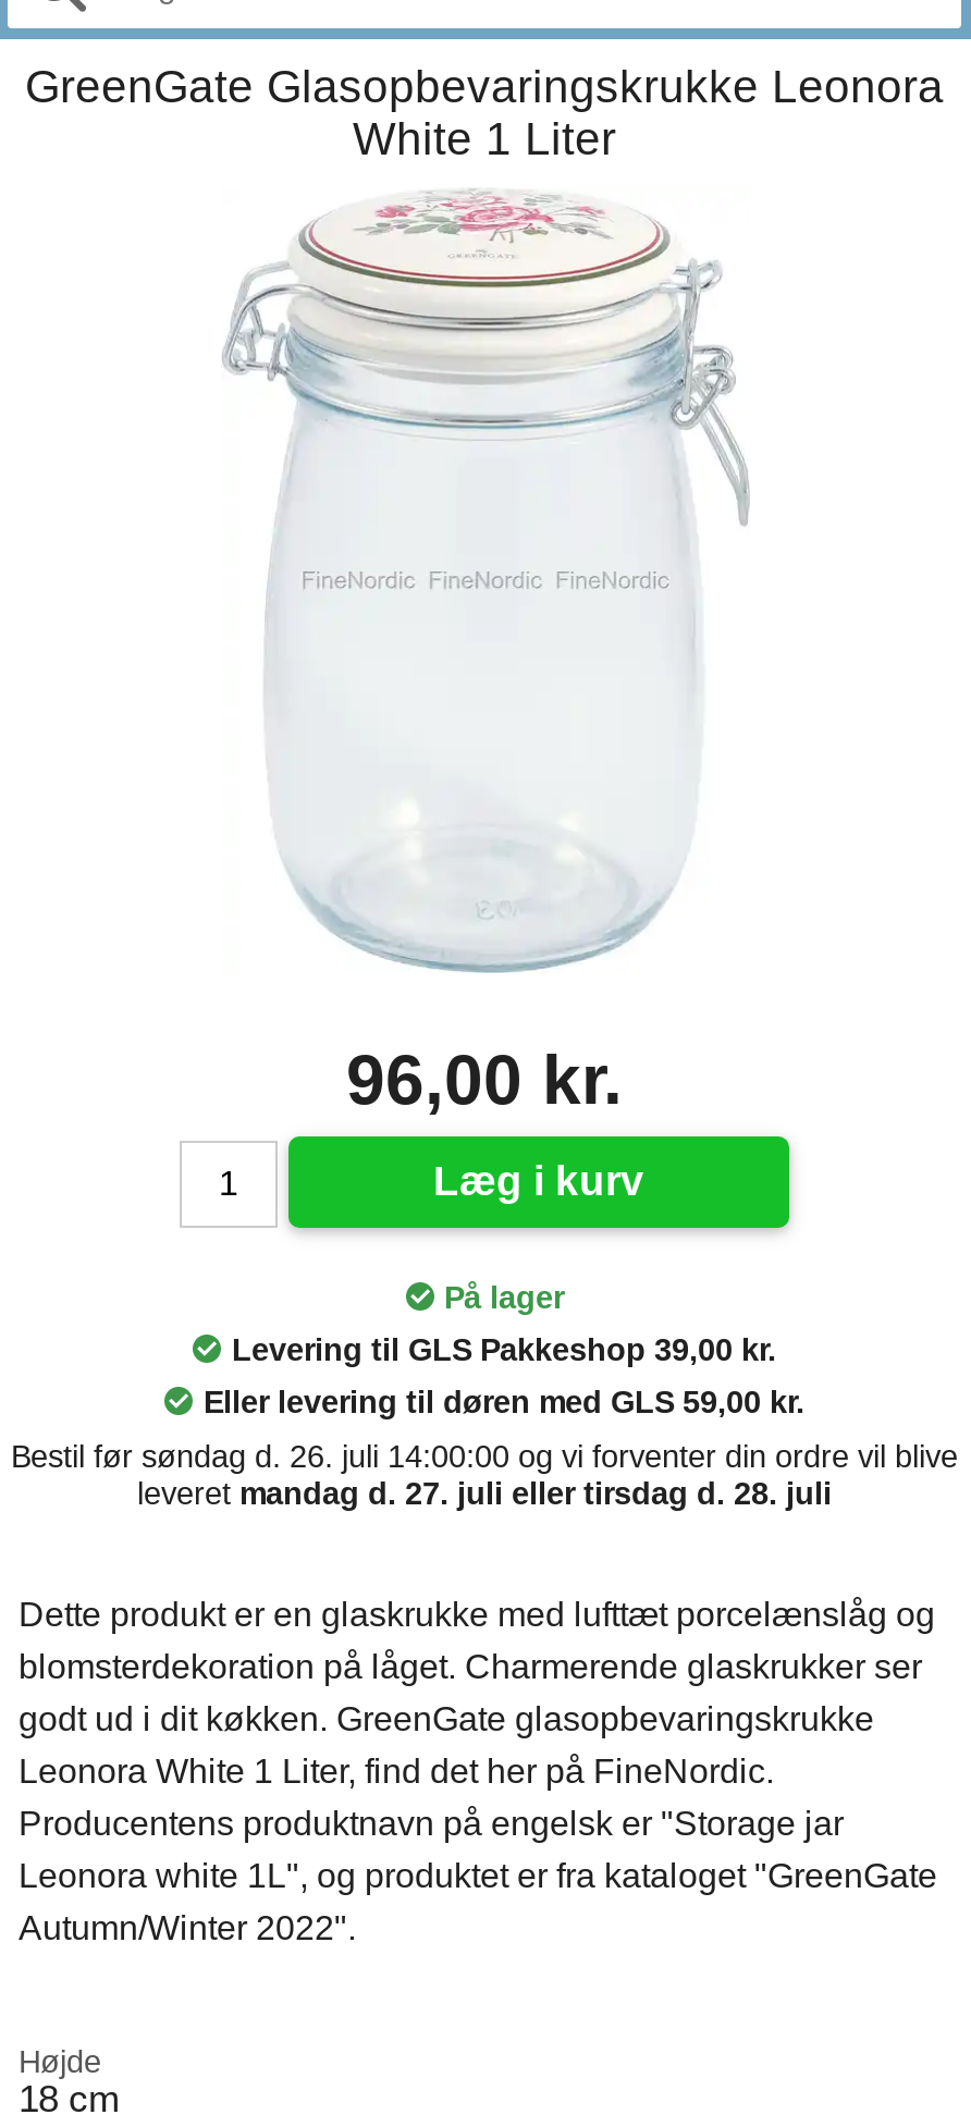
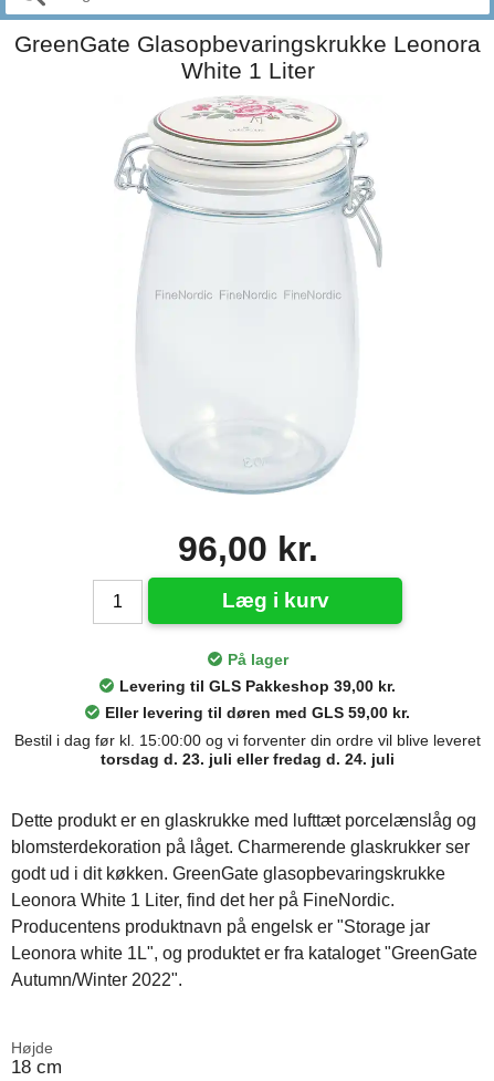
[11,1438,958,1510] Bestil før søndag d. 26. juli 14:00:00 og vi forventer din ordre vil blive | leveretmandag d. 27. juli eller tirsdag d. 28. juli -> [14,731,481,767] Bestil i dag før kl. 15:00:00 og vi forventer din ordre vil blive leveret | torsdag d. 23. juli eller fredag d. 24. juli

